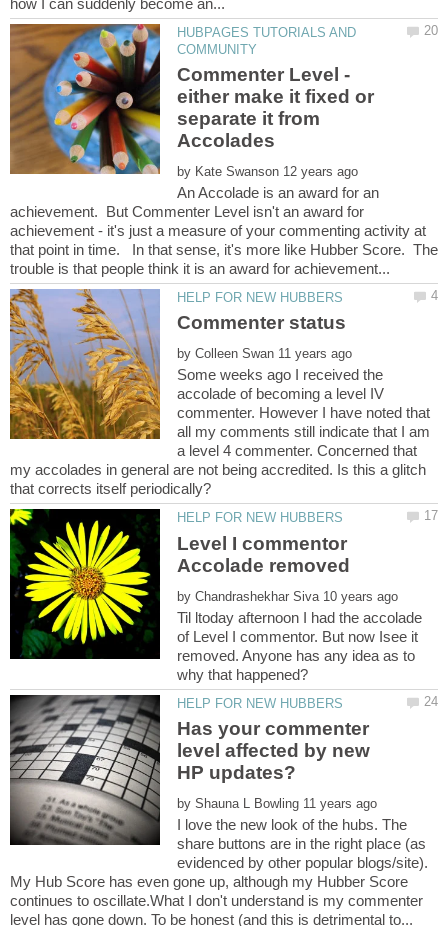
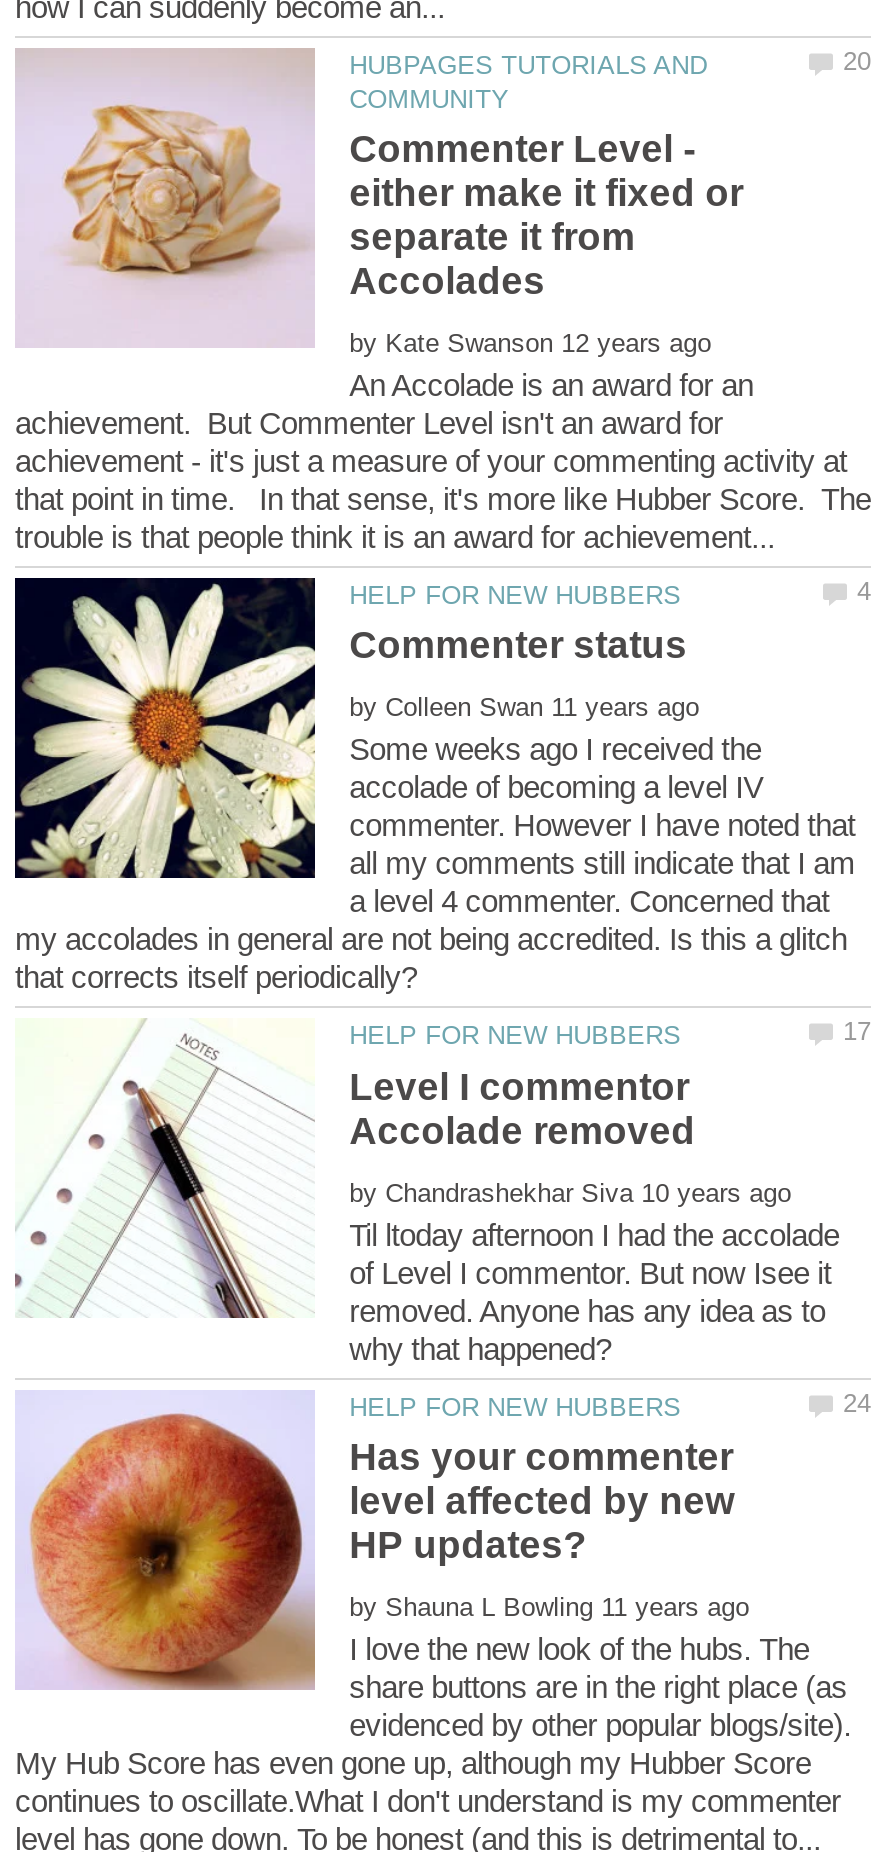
[9,24,161,175] [image] -> [15,50,315,348] [image]
[9,288,161,440] [image] -> [13,576,317,880] [image]
[9,508,161,660] [image] -> [15,1018,315,1320] [image]
[9,694,161,846] [image] -> [15,1390,317,1690] [image]

